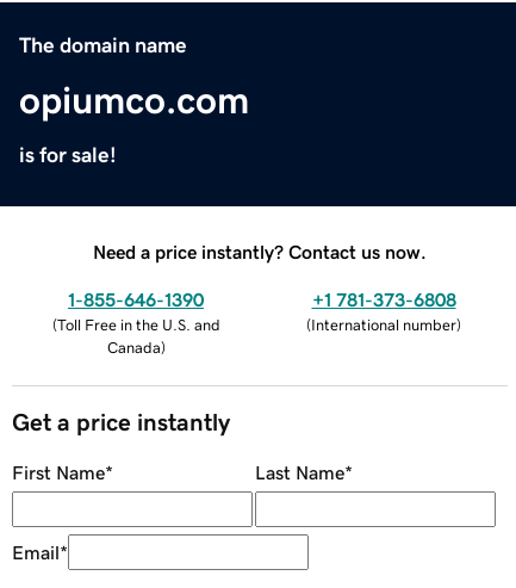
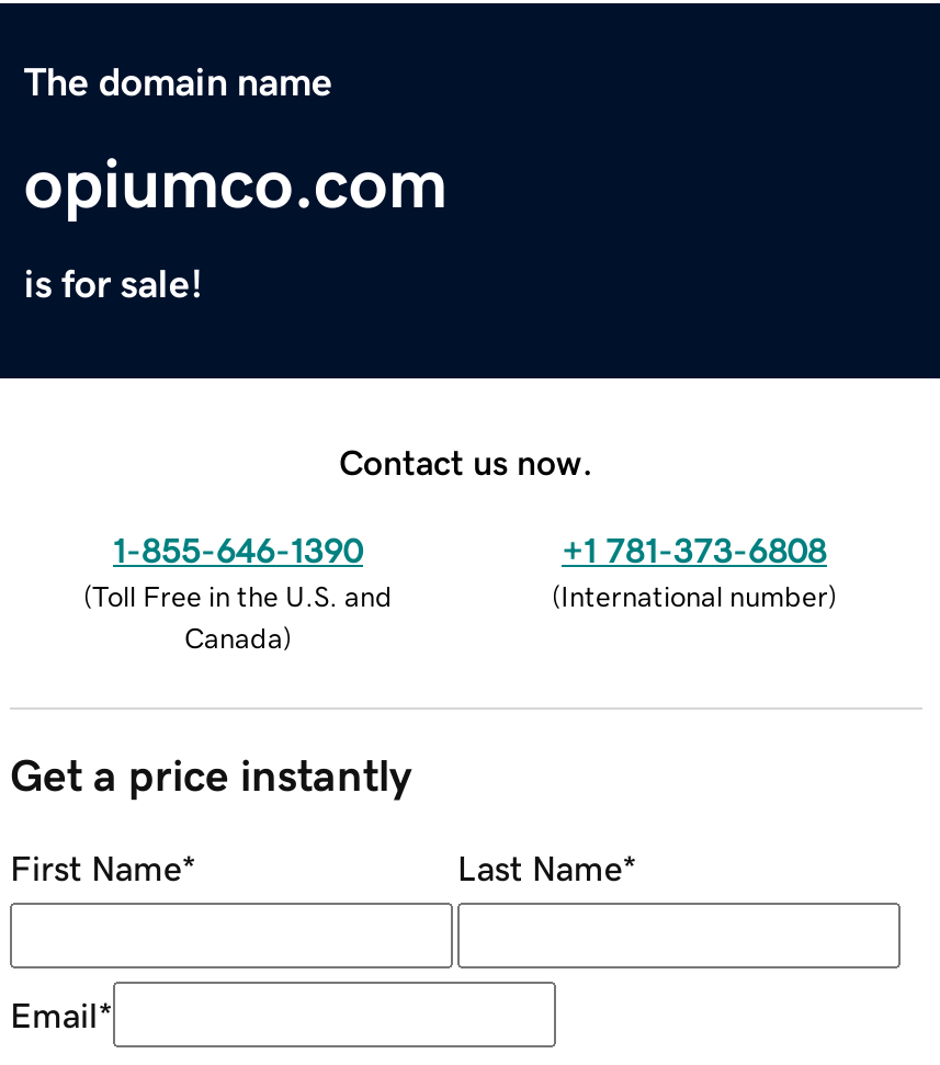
[93,242,427,261] Need a price instantly? Contact us now. -> [339,443,593,478] Contact us now.

